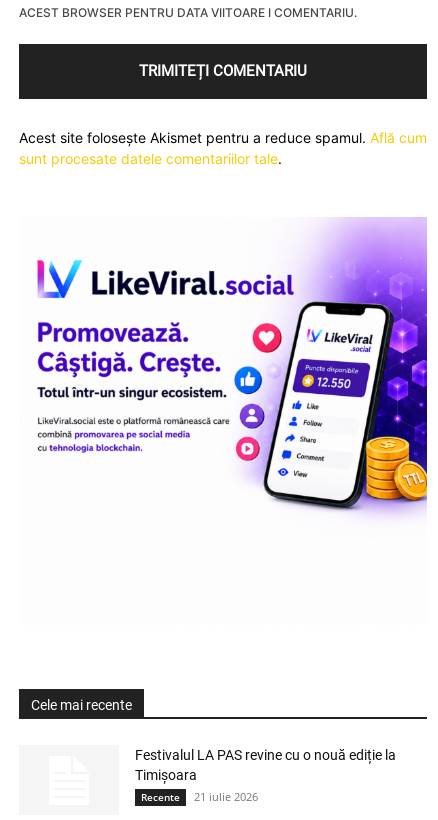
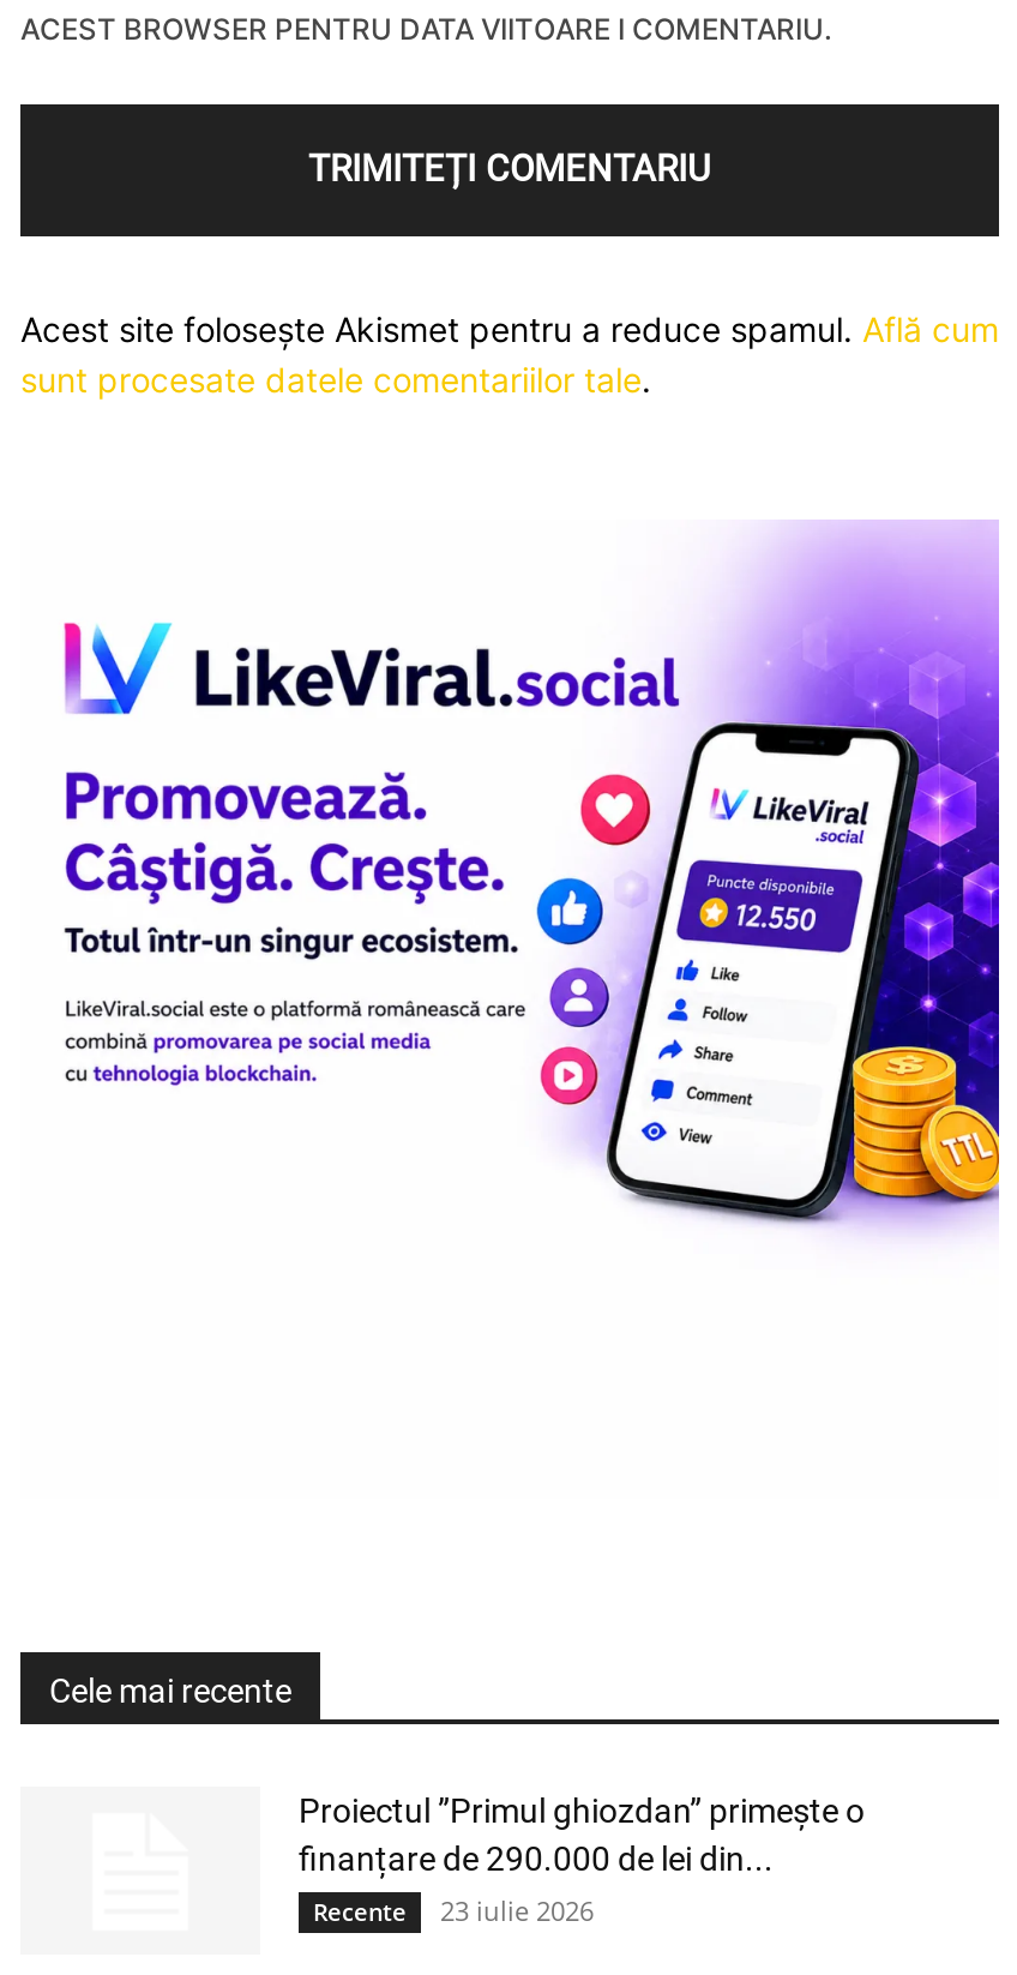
[135,747,396,783] Festivalul LA PAS revine cu o nouă ediție la | Timișoara -> [299,1792,865,1879] Proiectul ”Primul ghiozdan” primește o | finanțare de 290.000 de lei din...
[141,789,258,804] Recente 21 iulie 2026 -> [313,1893,594,1929] Recente 23 iulie 2026

